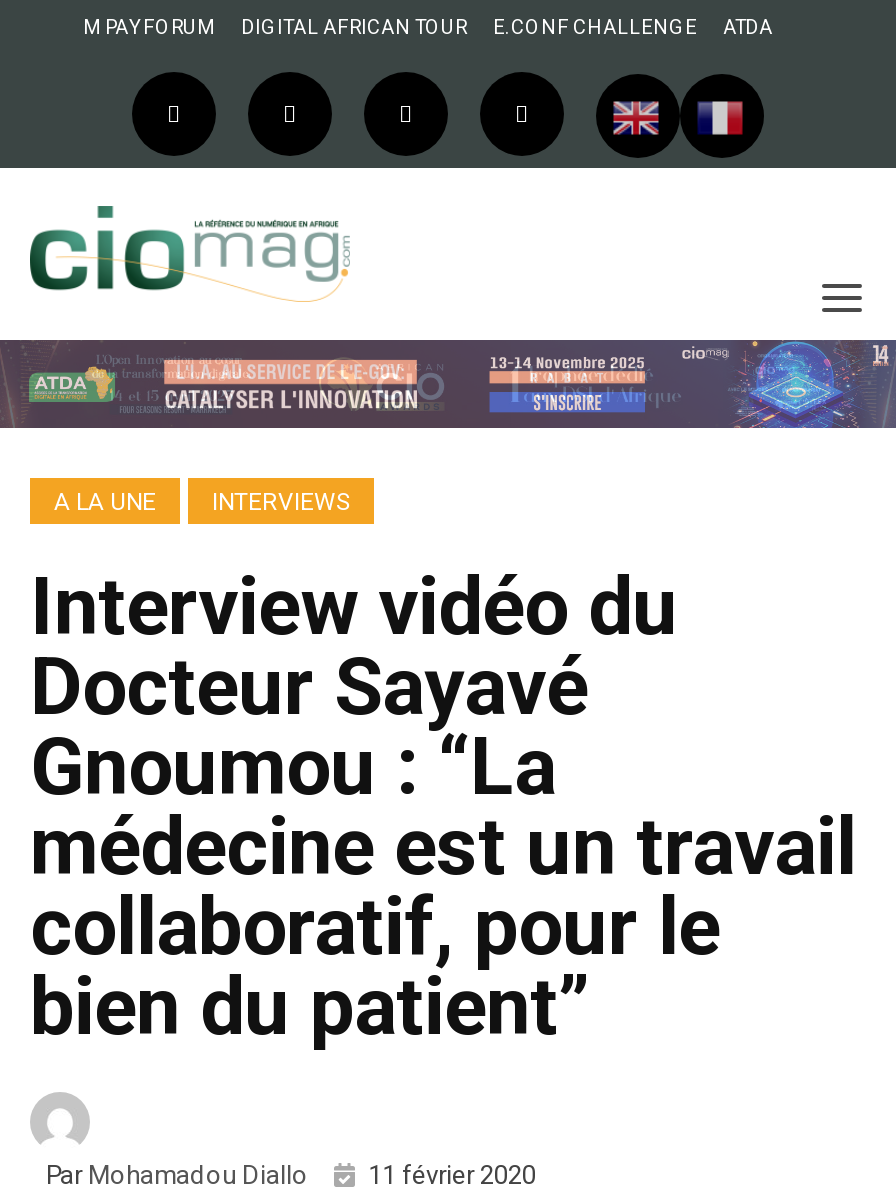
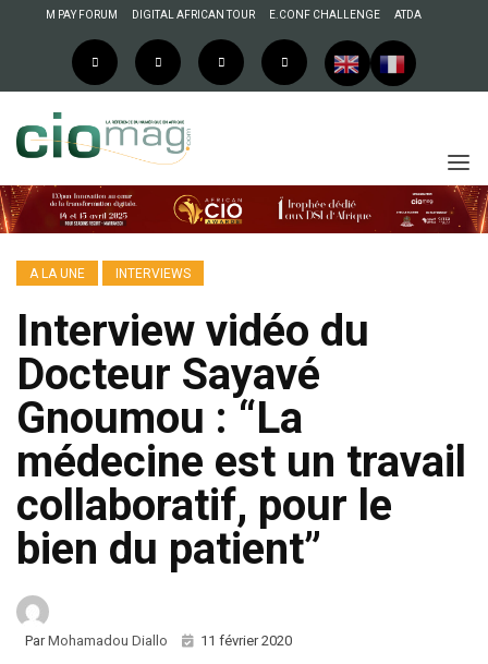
[6,338,890,430] [image] -> [3,184,485,234] [image]

